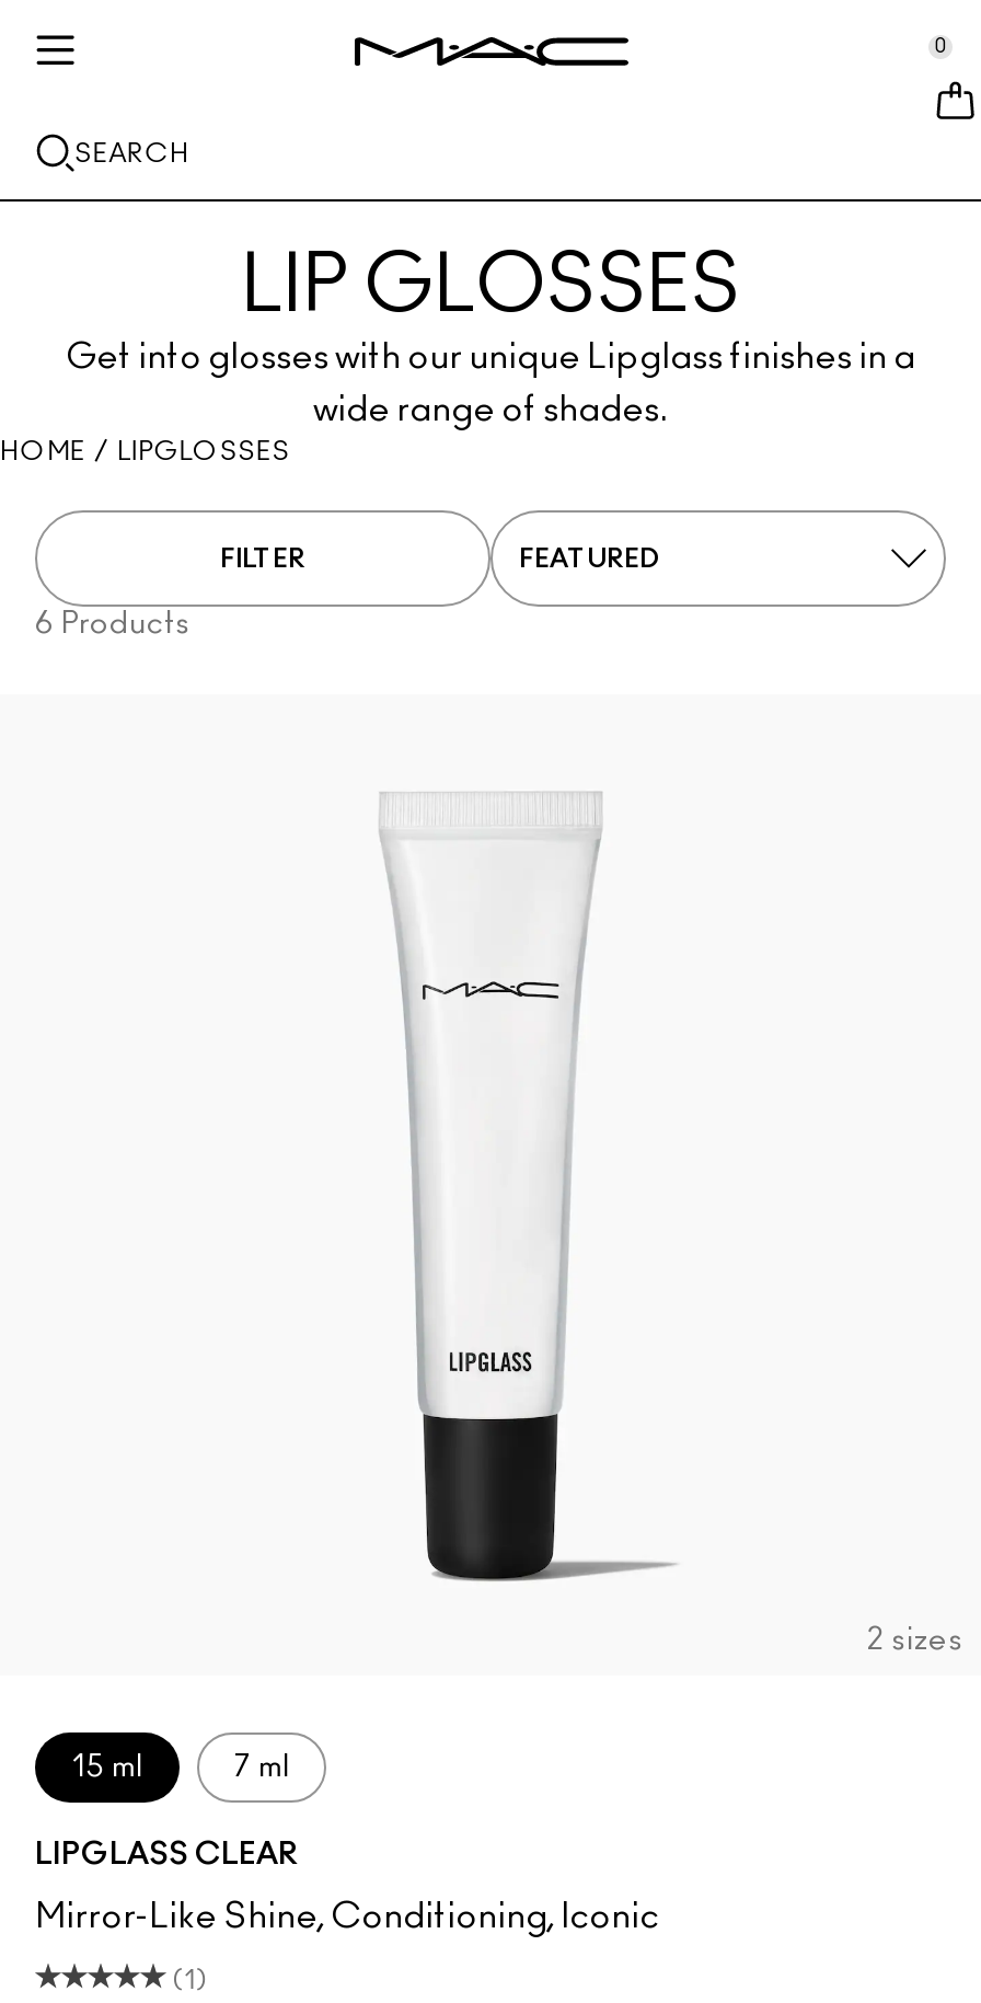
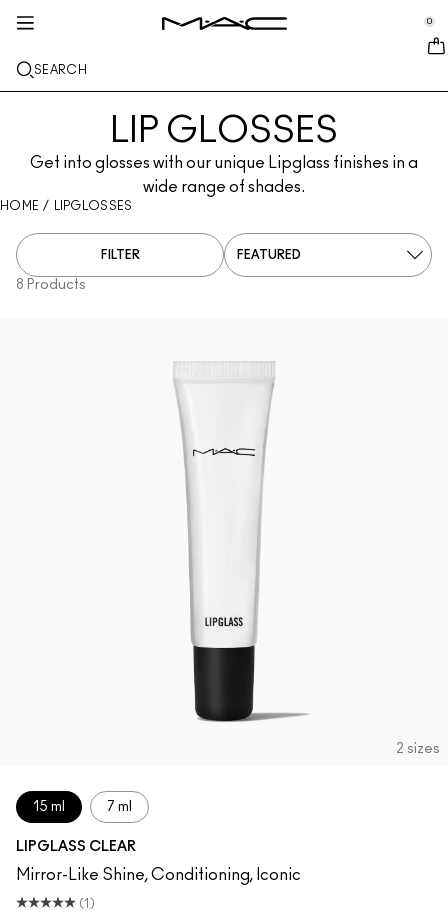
[35,609,191,640] 6 Products -> [16,278,86,292] 8 Products

